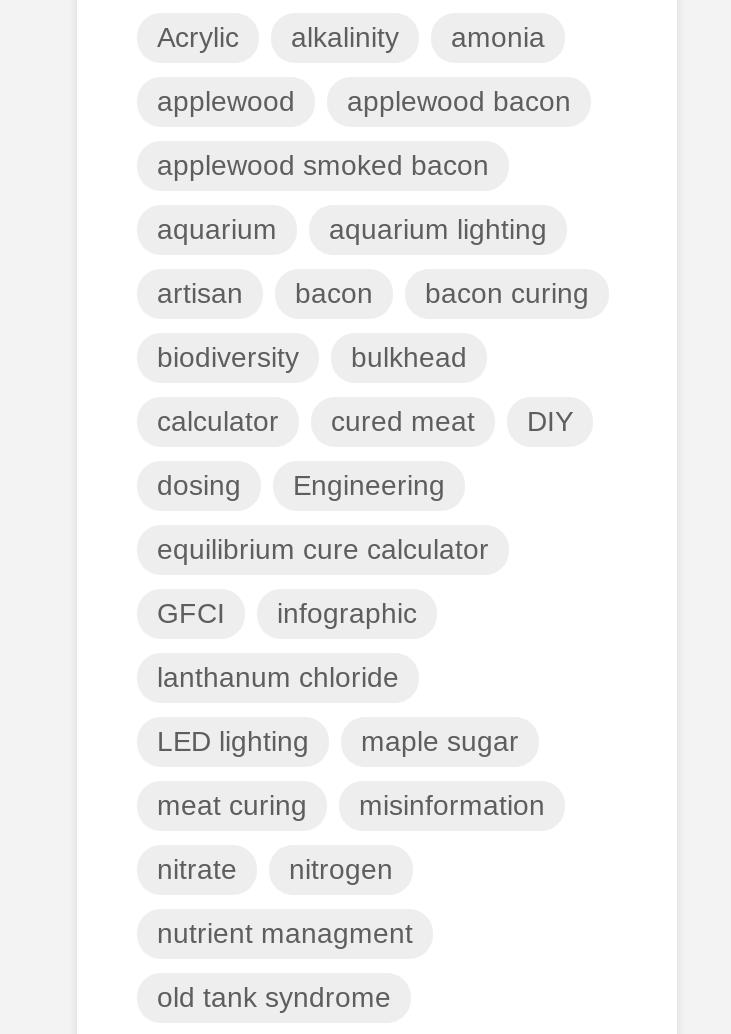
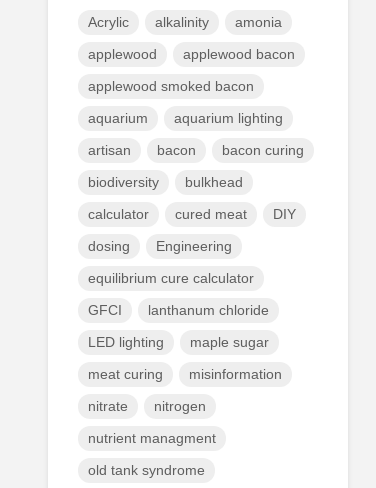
[277,597,417,629] infographic -> none

